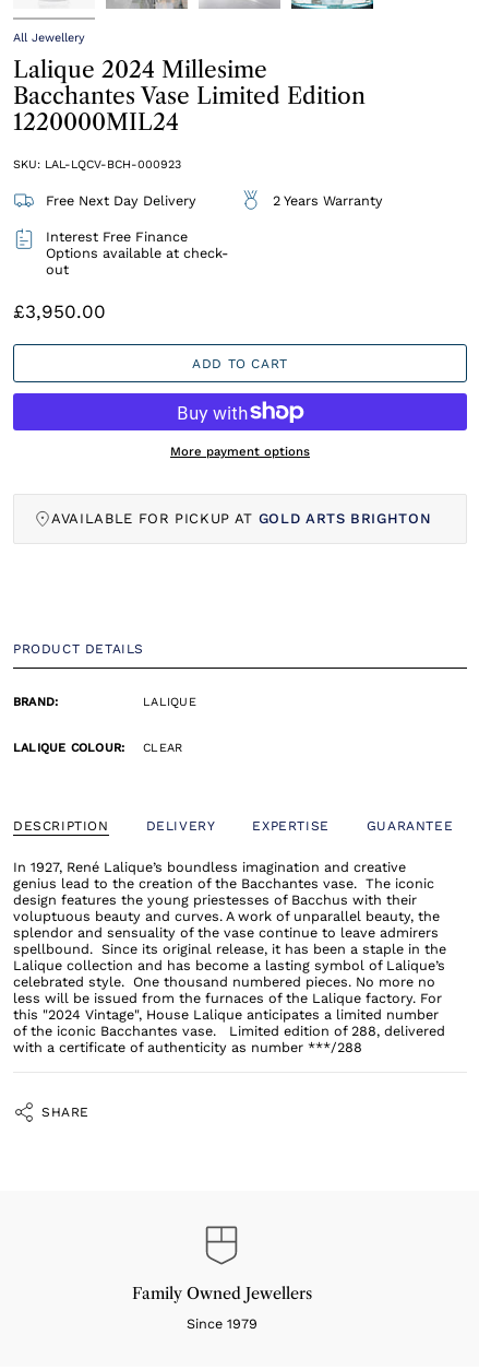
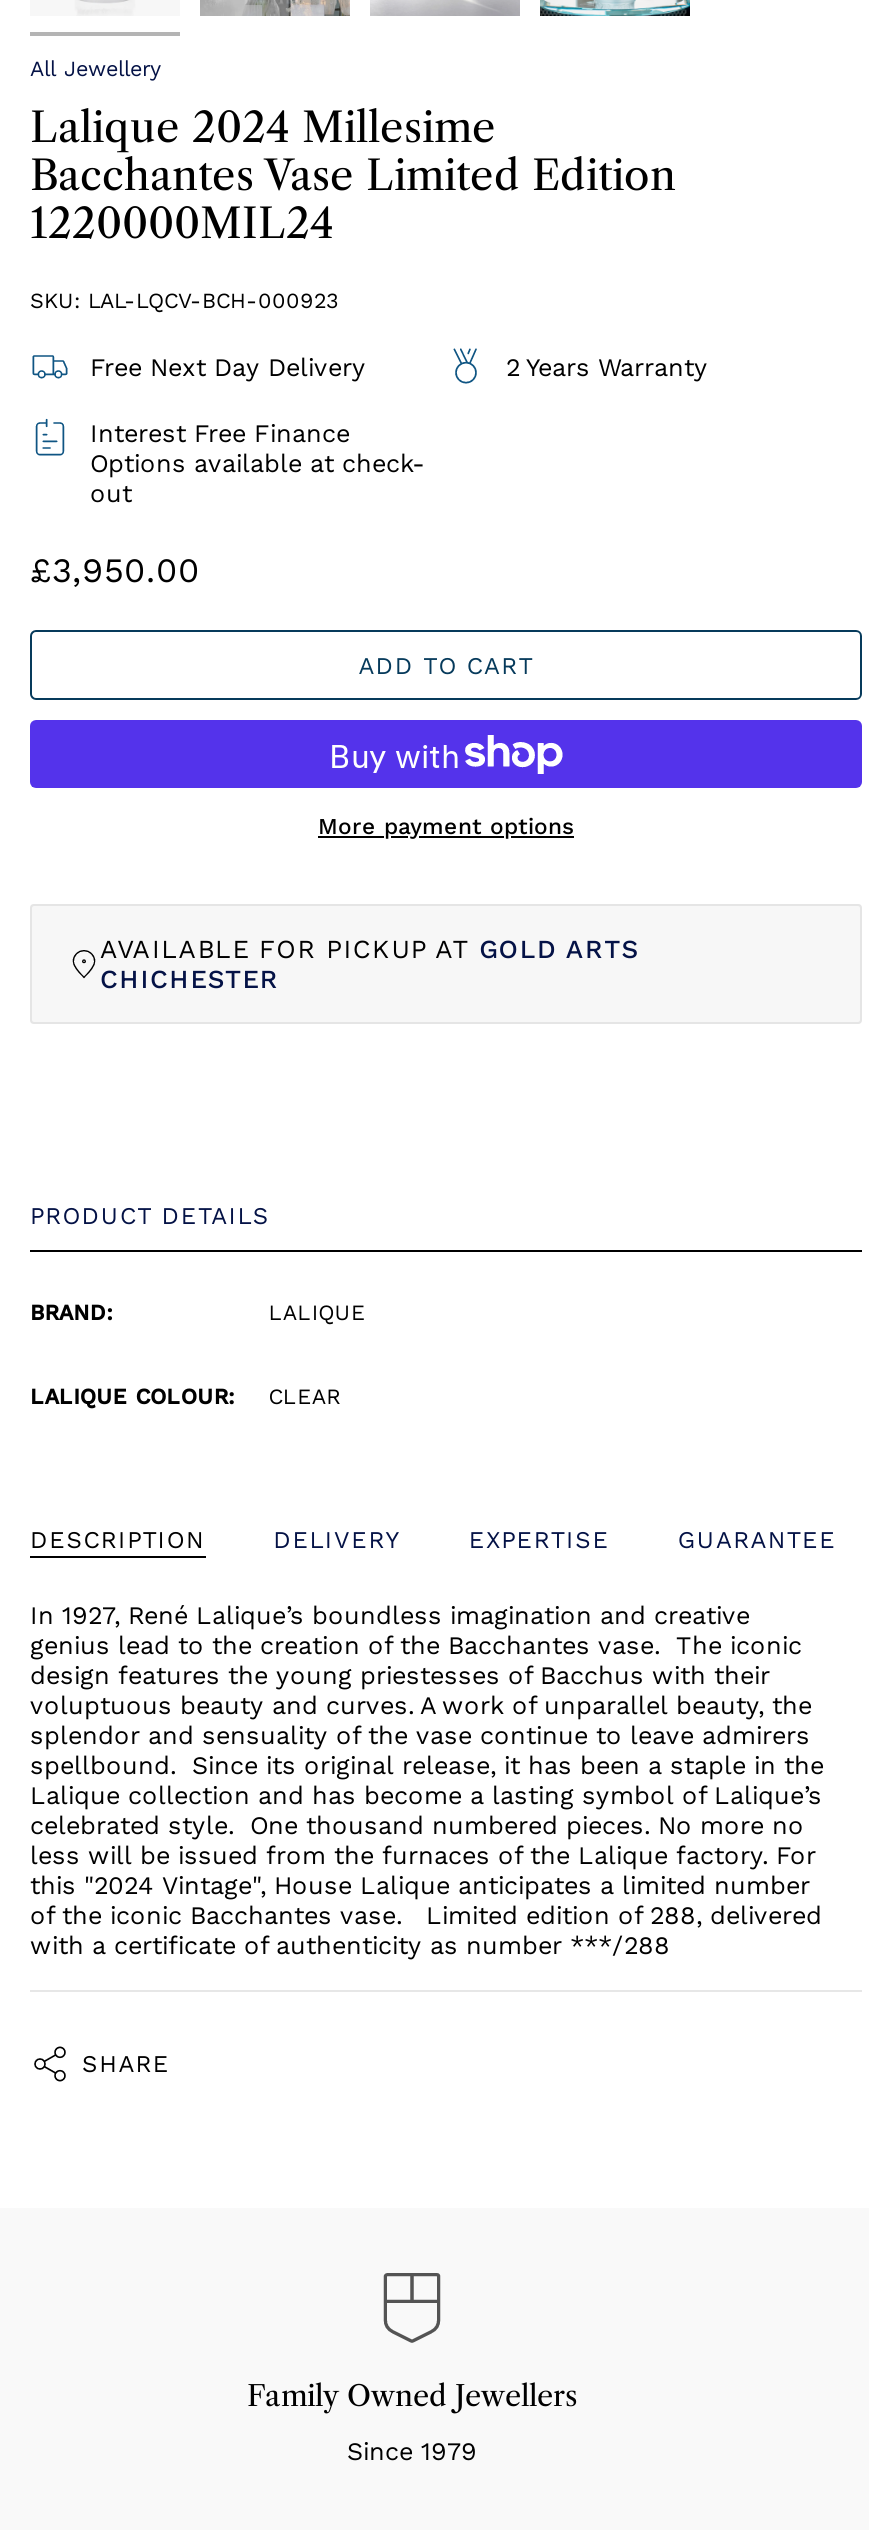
[51,510,431,527] AVAILABLE FOR PICKUP AT GOLD ARTS BRIGHTON -> [100,933,639,993] AVAILABLE FOR PICKUP AT GOLD ARTS | CHICHESTER

